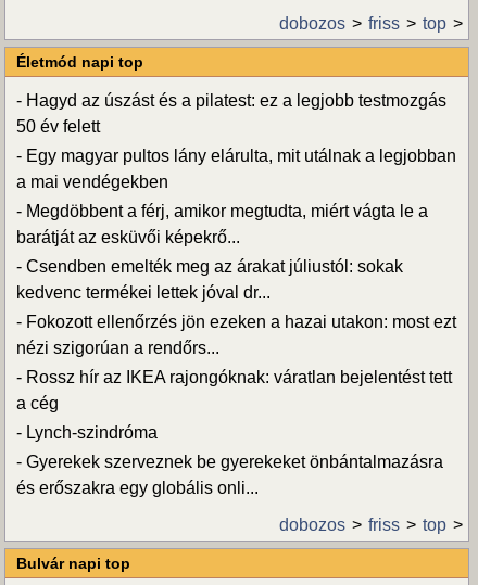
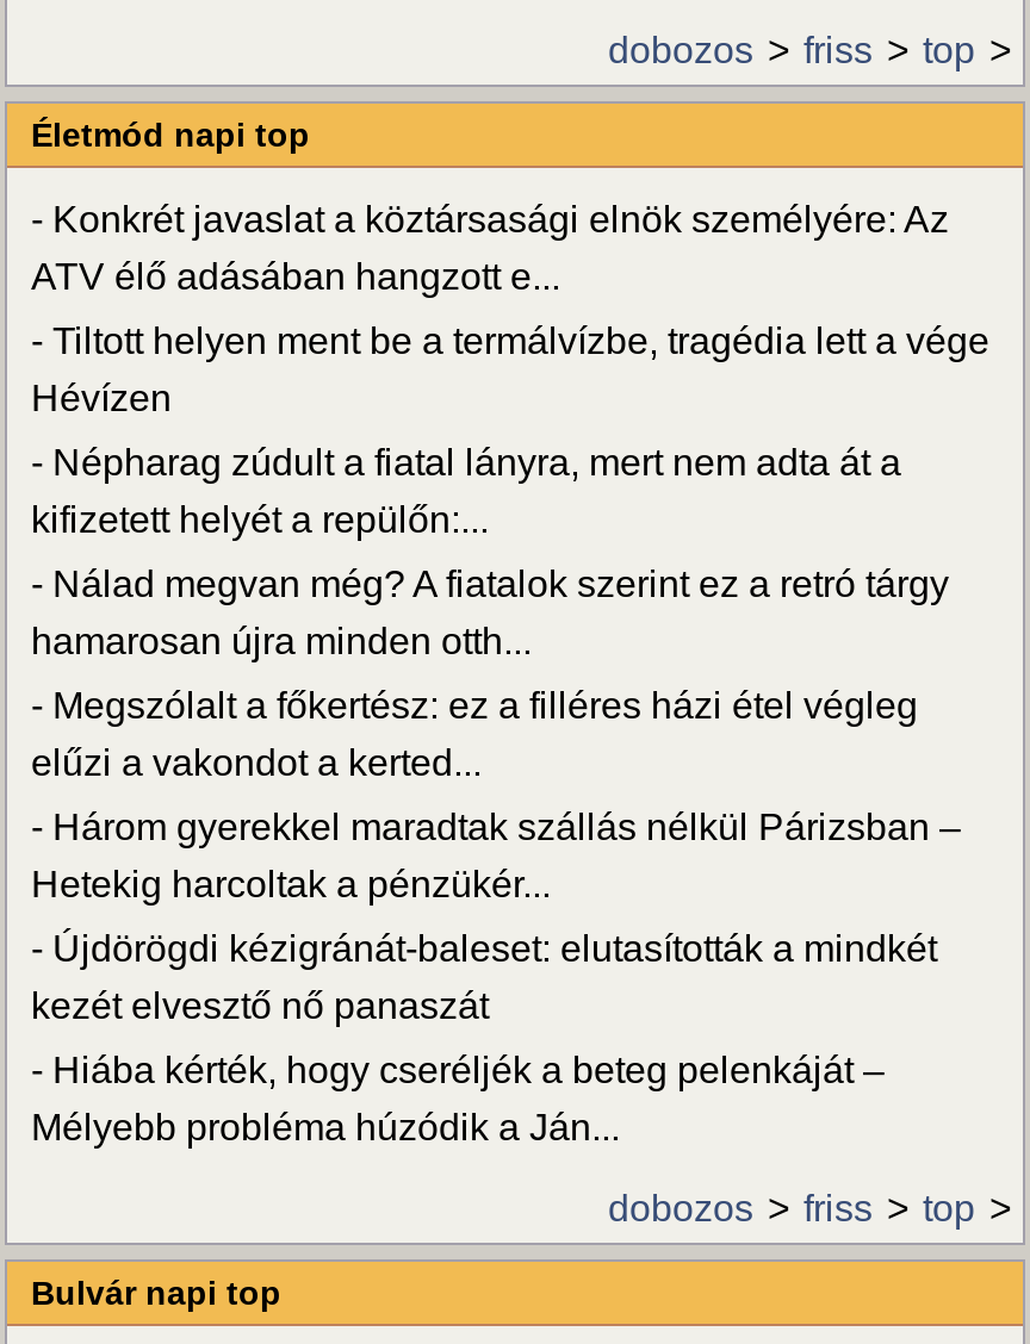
[16,91,446,136] - Hagyd az úszást és a pilatest: ez a legjobb testmozgás | 50 év felett -> [31,199,949,297] - Konkrét javaslat a köztársasági elnök személyére: Az | ATV élő adásában hangzott e...
[16,147,456,191] - Egy magyar pultos lány elárulta, mit utálnak a legjobban | a mai vendégekben -> [31,321,989,418] - Tiltott helyen ment be a termálvízbe, tragédia lett a vége | Hévízen
[16,202,428,246] - Megdöbbent a férj, amikor megtudta, miért vágta le a | barátját az esküvői képekrő... -> [31,442,901,540] - Népharag zúdult a fiatal lányra, mert nem adta át a | kifizetett helyét a repülőn:...
[16,257,403,302] - Csendben emelték meg az árakat júliustól: sokak | kedvenc termékei lettek jóval dr... -> [31,564,949,661] - Nálad megvan még? A fiatalok szerint ez a retró tárgy | hamarosan újra minden otth...
[16,313,456,357] - Fokozott ellenőrzés jön ezeken a hazai utakon: most ezt | nézi szigorúan a rendőrs... -> [31,685,918,783] - Megszólalt a főkertész: ez a filléres házi étel végleg | elűzi a vakondot a kerted...
[16,368,452,412] - Rossz hír az IKEA rajongóknak: váratlan bejelentést tett | a cég -> [31,807,961,904] - Három gyerekkel maradtak szállás nélkül Párizsban – | Hetekig harcoltak a pénzükér...
[16,423,158,442] - Lynch-szindróma -> [31,928,937,1026] - Újdörögdi kézigránát-baleset: elutasították a mindkét | kezét elvesztő nő panaszát
[16,453,443,497] - Gyerekek szerveznek be gyerekeket önbántalmazásra | és erőszakra egy globális onli... -> [31,1050,885,1147] - Hiába kérték, hogy cseréljék a beteg pelenkáját – | Mélyebb probléma húzódik a Ján...

